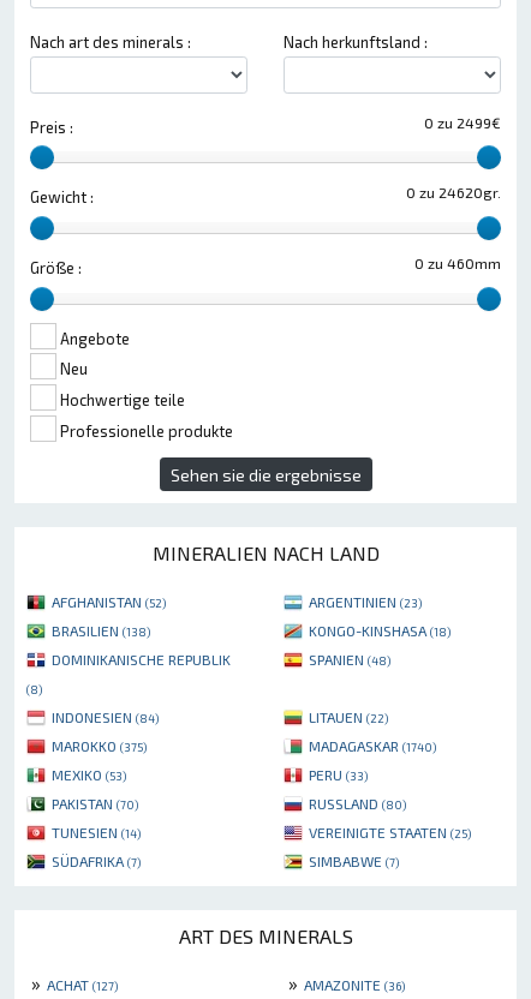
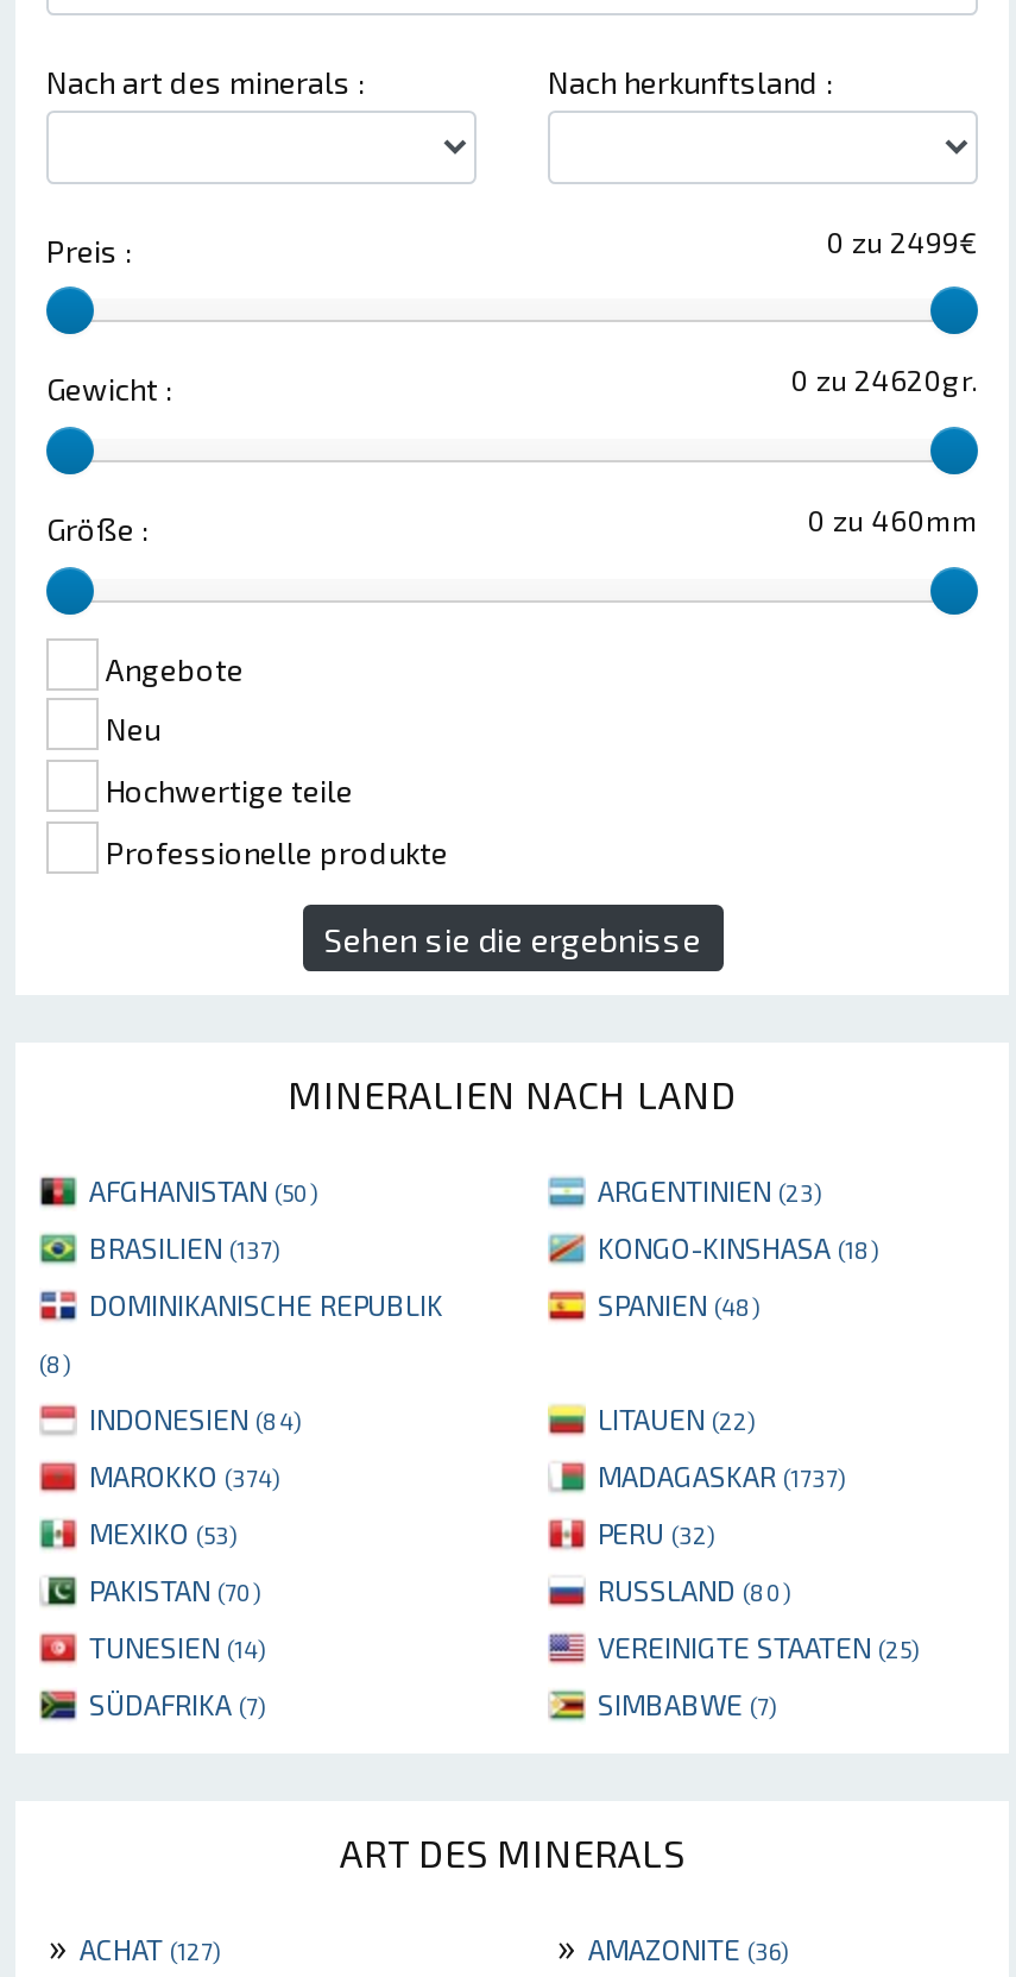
[52,594,166,610] AFGHANISTAN (52) -> [89,1174,317,1207] AFGHANISTAN (50)
[52,622,150,639] BRASILIEN (138) -> [89,1231,279,1264] BRASILIEN (137)
[52,738,147,754] MAROKKO (375) -> [89,1459,279,1493] MAROKKO (374)
[309,738,436,754] MADAGASKAR (1740) -> [598,1459,845,1493] MADAGASKAR (1737)
[309,766,368,783] PERU (33) -> [598,1516,714,1550] PERU (32)

